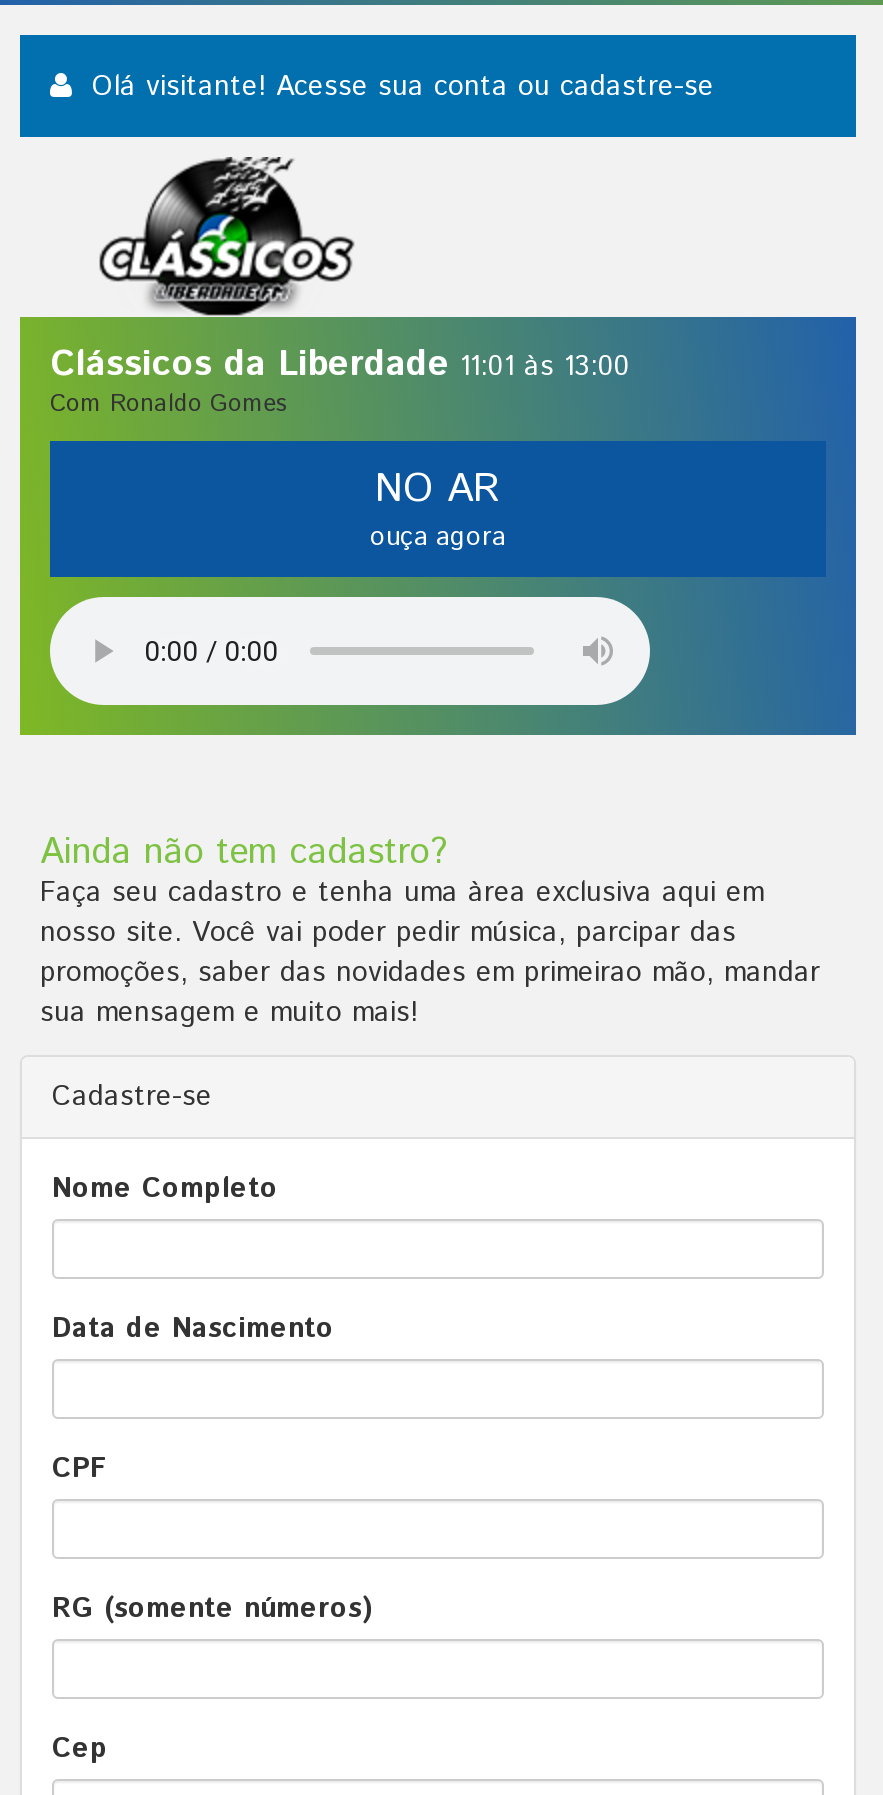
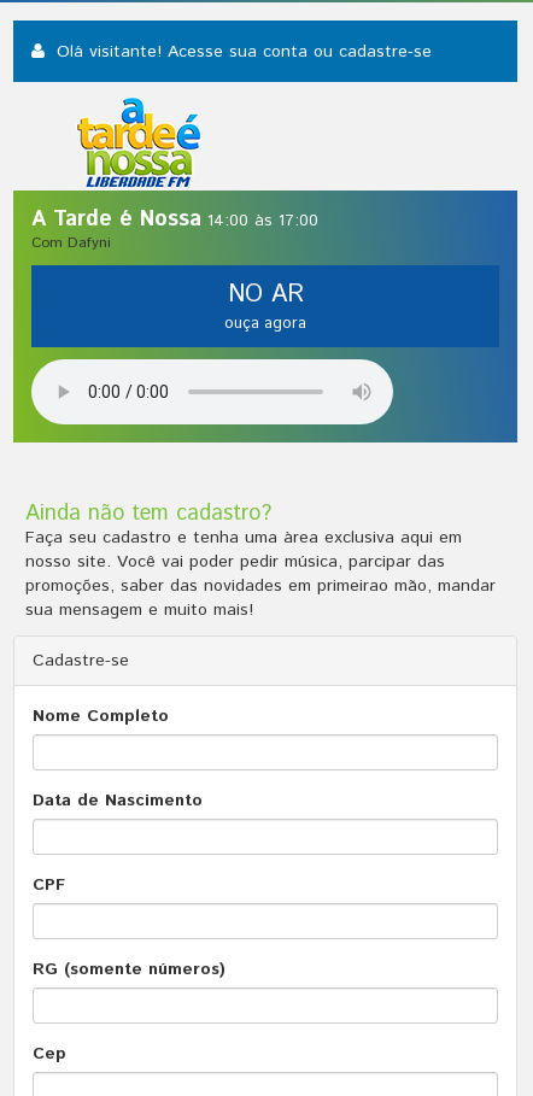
[50,155,630,421] [image] | Clássicos da Liberdade 11:01 às 13:00 | Com Ronaldo Gomes -> [31,94,318,253] [image] | A Tarde é Nossa 14:00 às 17:00 | Com Dafyni

